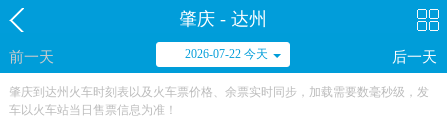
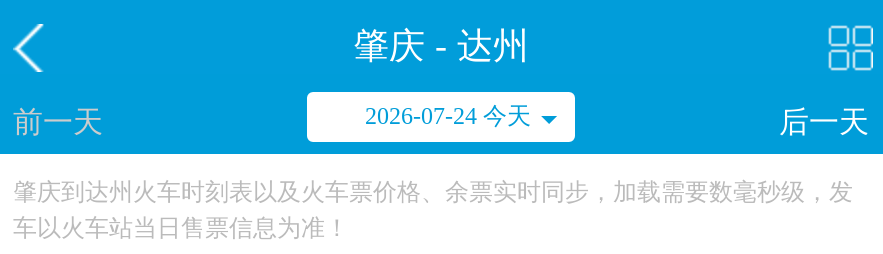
[185,47,268,61] 2026-07-22 今天 -> [365,102,531,130] 2026-07-24 今天

